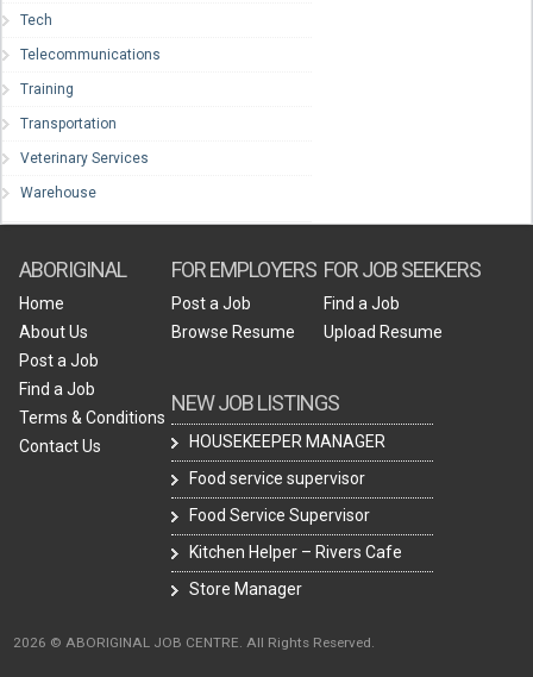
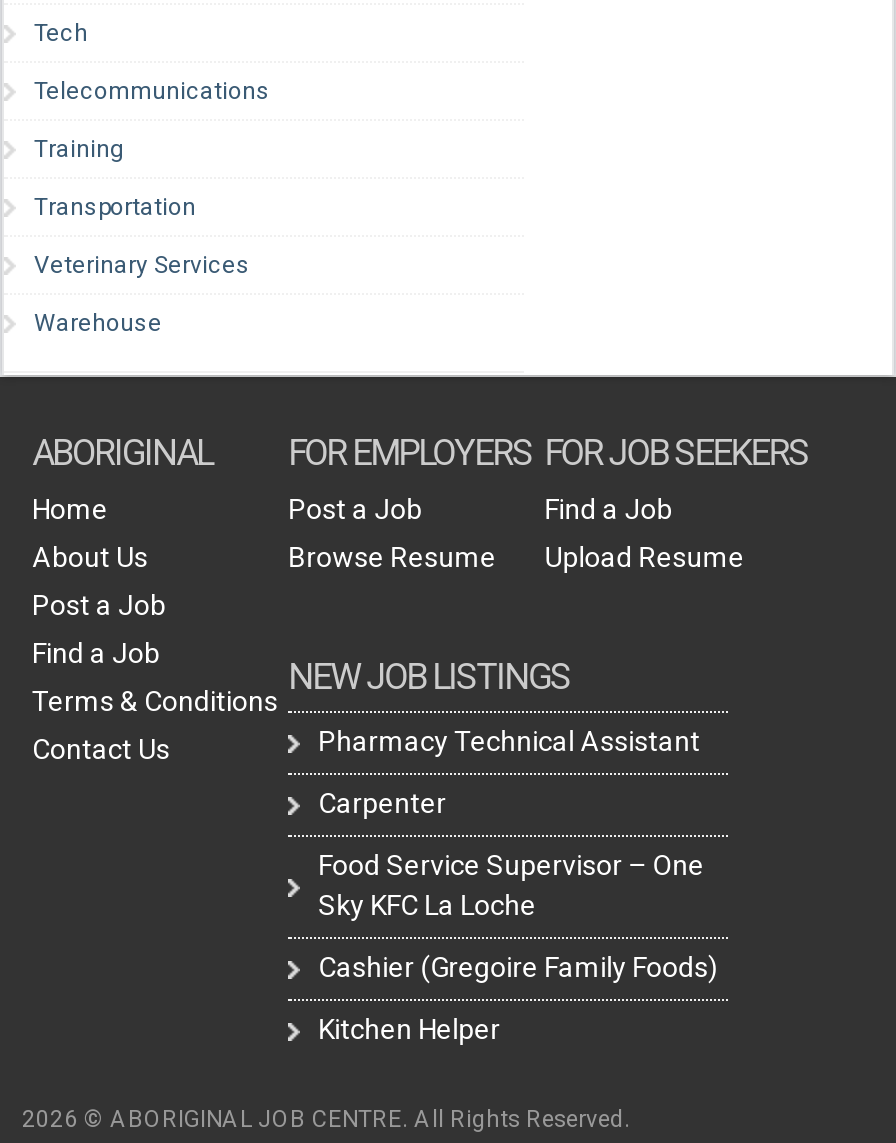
[189,432,386,451] HOUSEKEEPER MANAGER -> [318,725,700,757] Pharmacy Technical Assistant
[189,469,365,488] Food service supervisor -> [318,787,446,819] Carpenter
[189,506,370,525] Food Service Supervisor -> [318,849,704,921] Food Service Supervisor – One | Sky KFC La Loche
[189,543,402,562] Kitchen Helper – Rivers Cafe -> [318,951,718,983] Cashier (Gregoire Family Foods)
[189,580,302,599] Store Manager -> [318,1013,500,1045] Kitchen Helper

